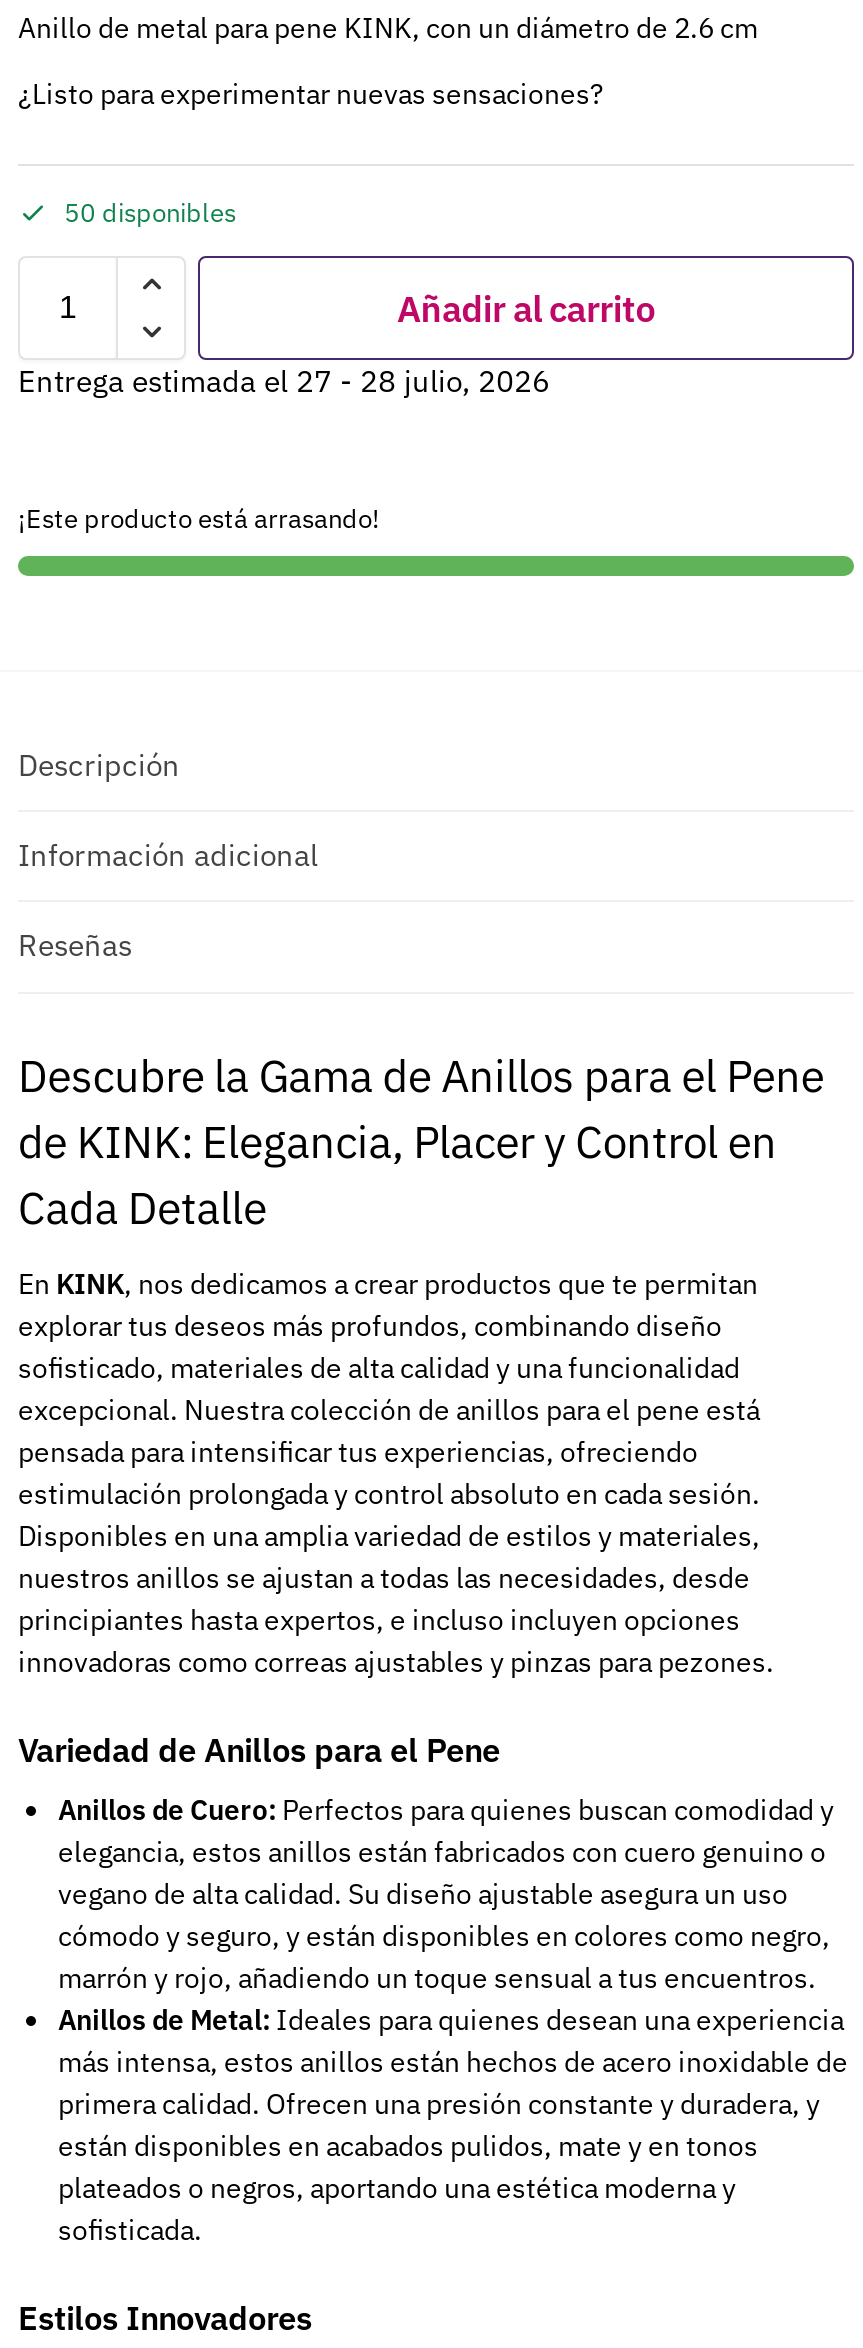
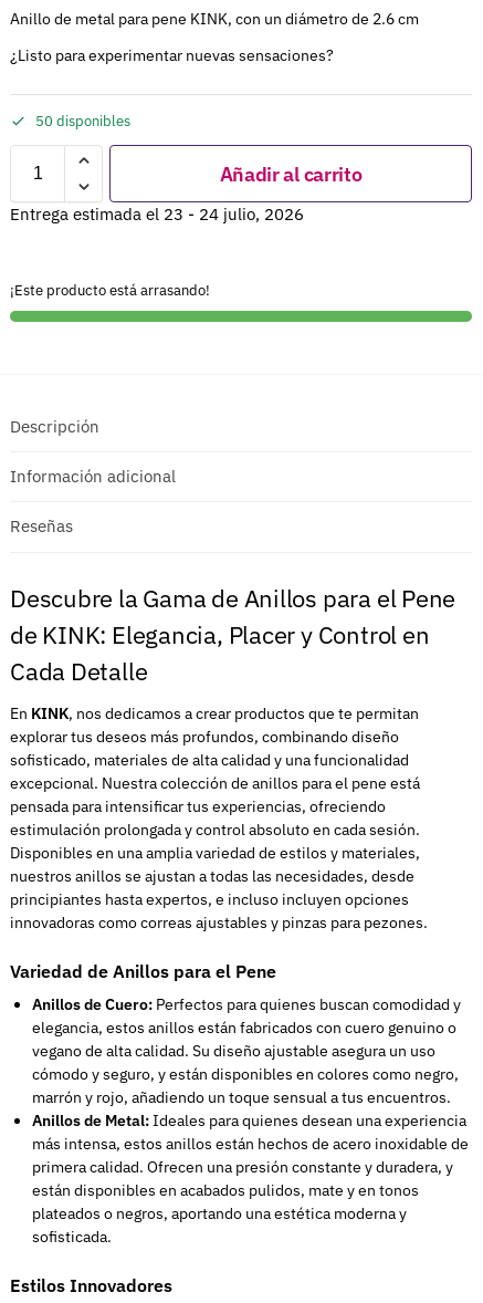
[18,363,550,401] Entrega estimada el 27 - 28 julio, 2026 -> [10,204,304,225] Entrega estimada el 23 - 24 julio, 2026

